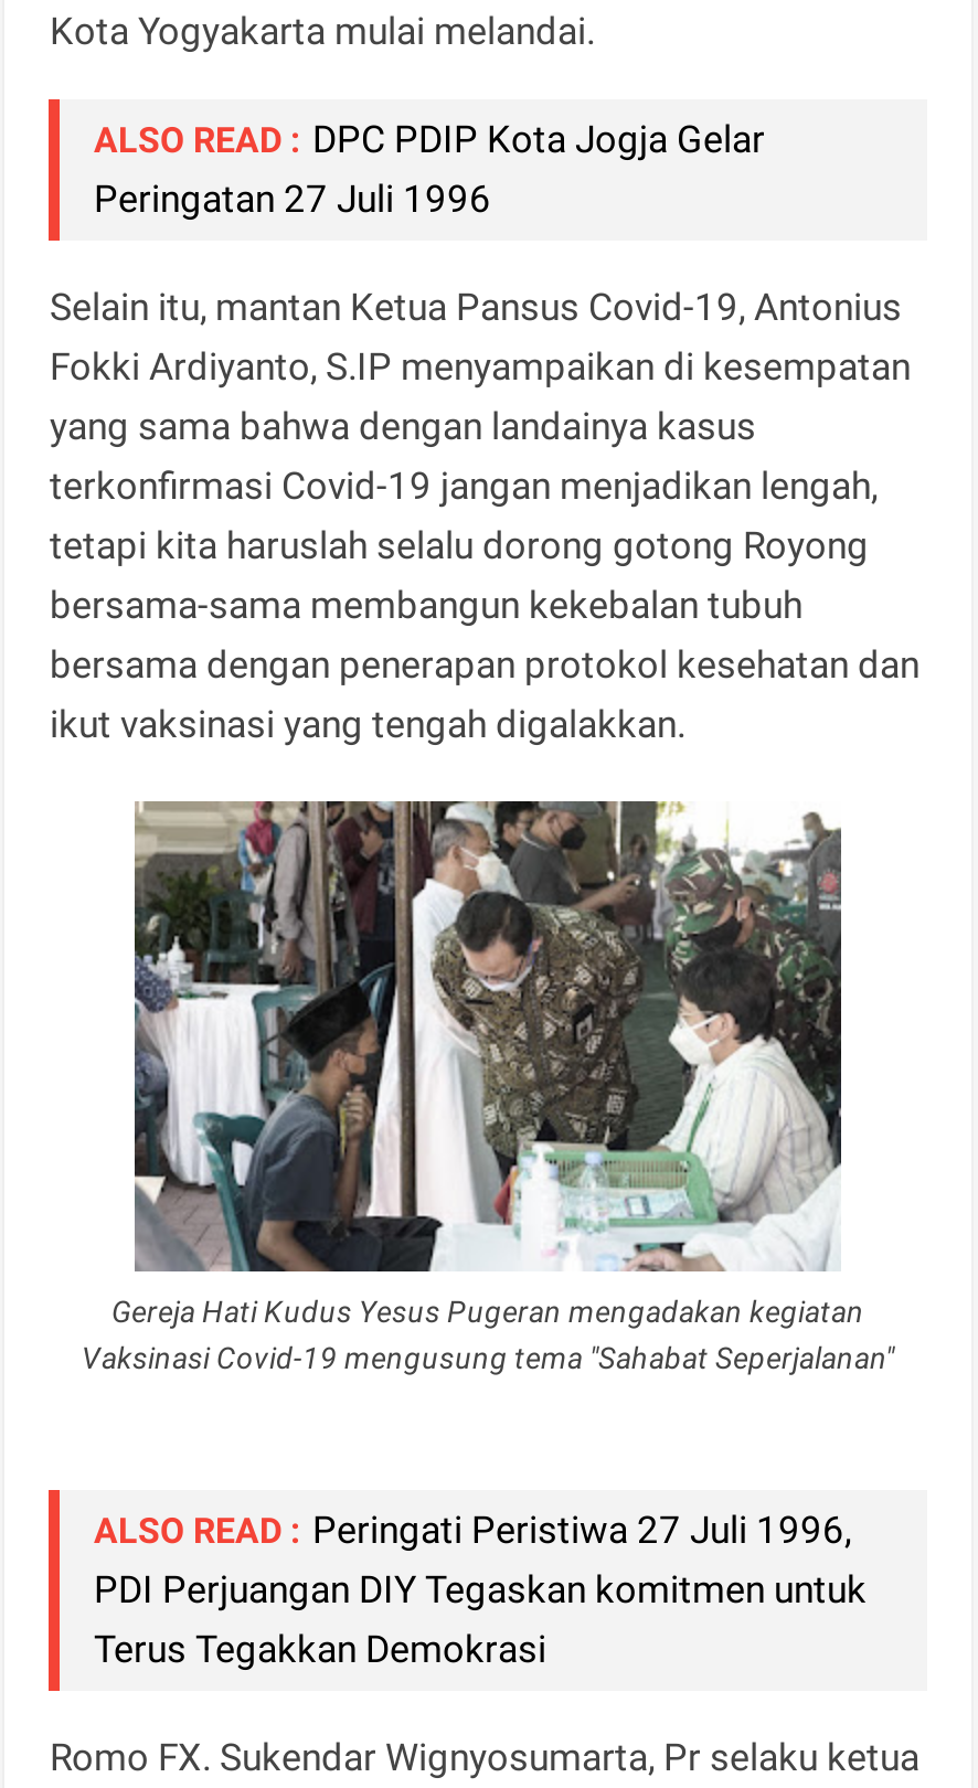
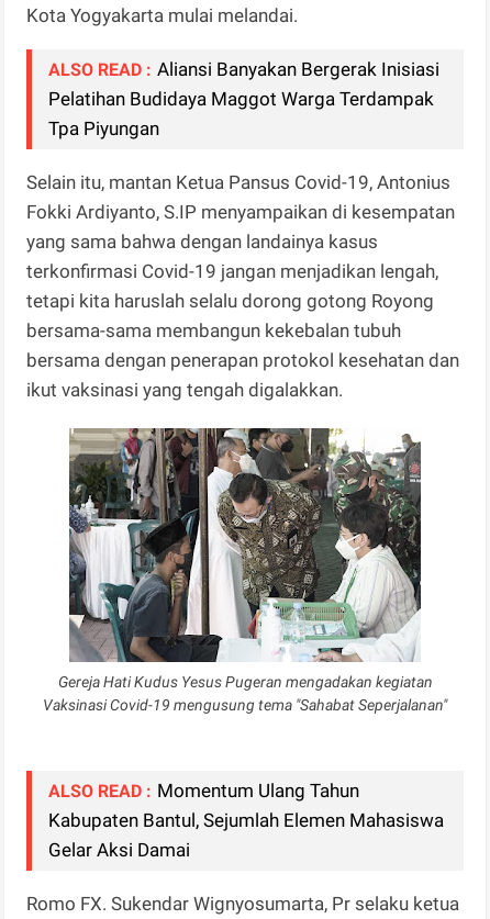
[94,117,765,221] ALSO READ : DPC PDIP Kota Jogja Gelar | Peringatan 27 Juli 1996 -> [49,58,440,139] ALSO READ : Aliansi Banyakan Bergerak Inisiasi | Pelatihan Budidaya Maggot Warga Terdampak | Tpa Piyungan
[94,1509,867,1672] ALSO READ : Peringati Peristiwa 27 Juli 1996, | PDI Perjuangan DIY Tegaskan komitmen untuk | Terus Tegakkan Demokrasi -> [49,780,444,861] ALSO READ : Momentum Ulang Tahun | Kabupaten Bantul, Sejumlah Elemen Mahasiswa | Gelar Aksi Damai

